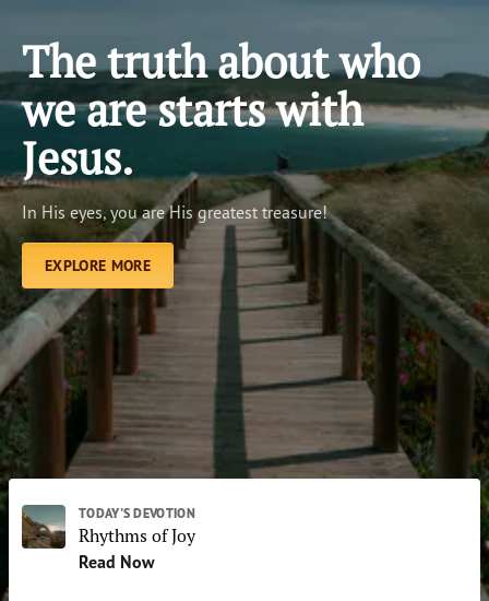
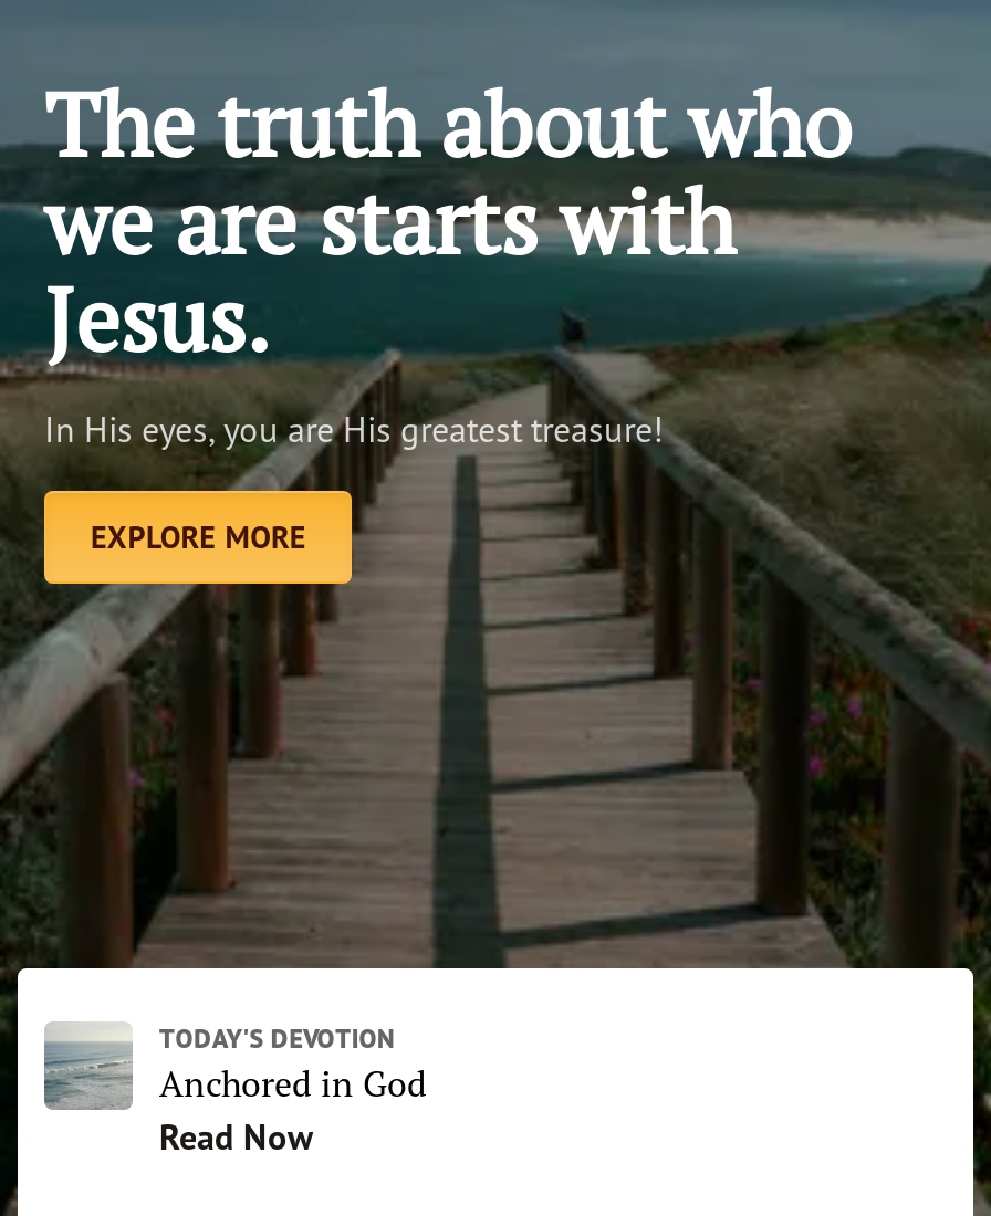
[21,505,195,549] [image] | Rhythms of Joy -> [42,1024,427,1108] [image] | Anchored in God

